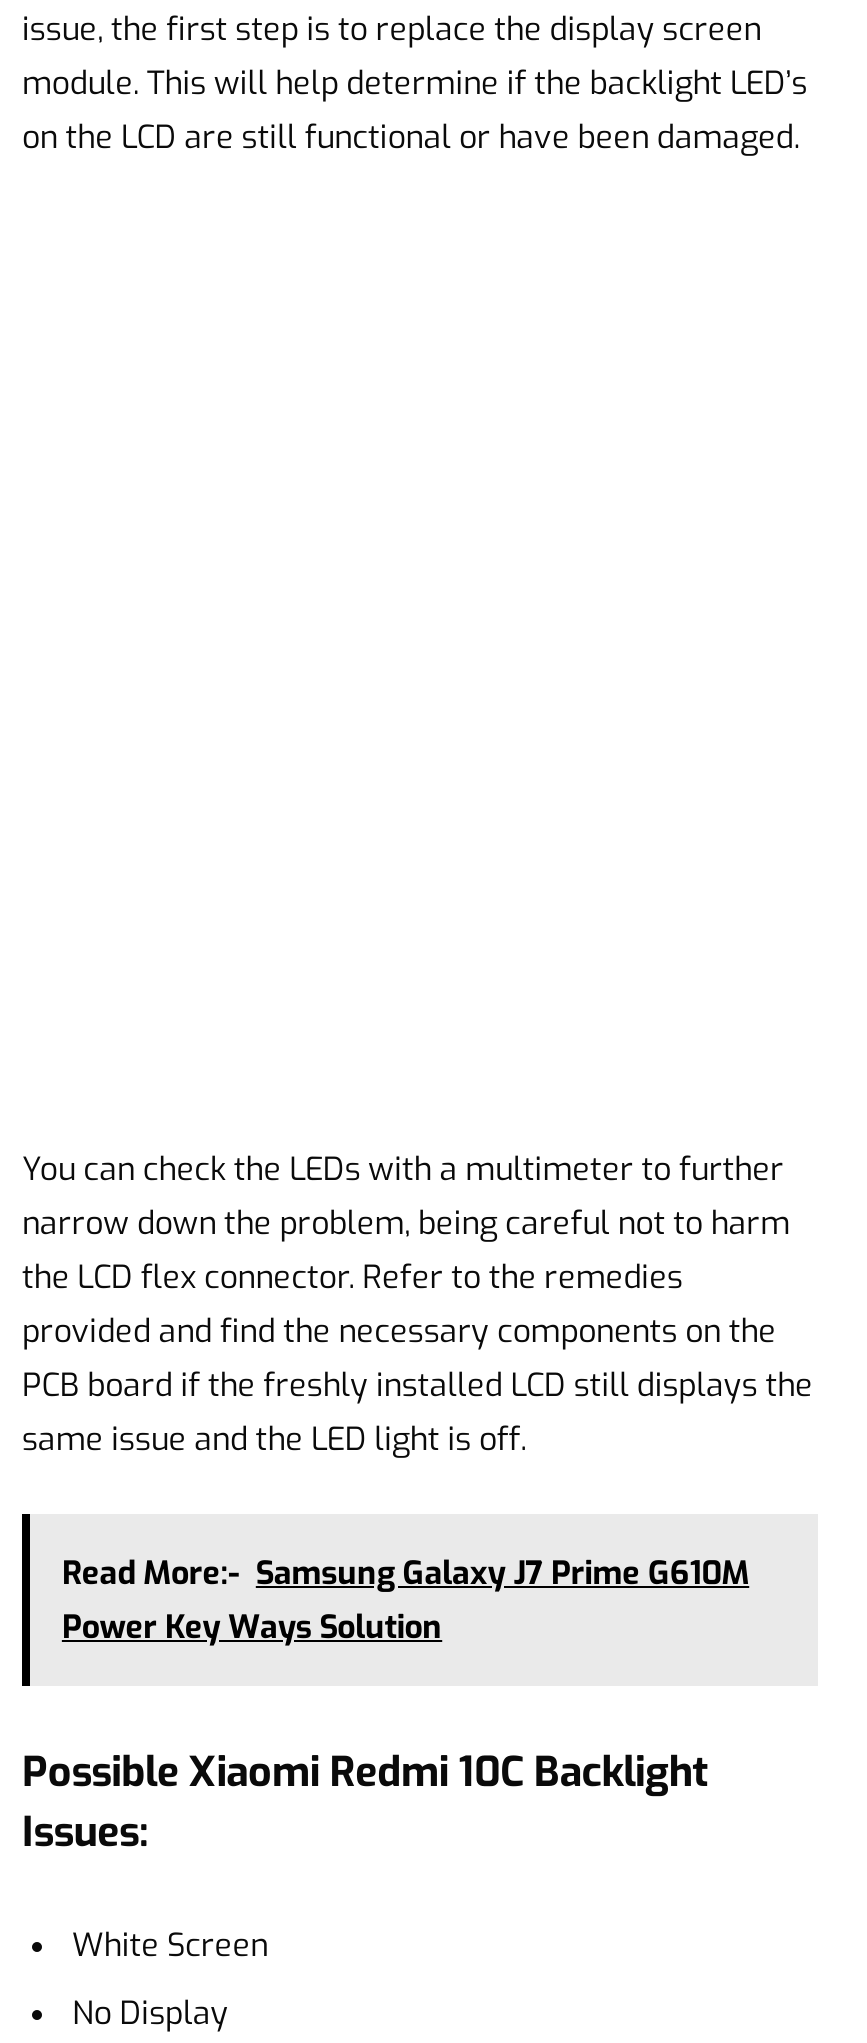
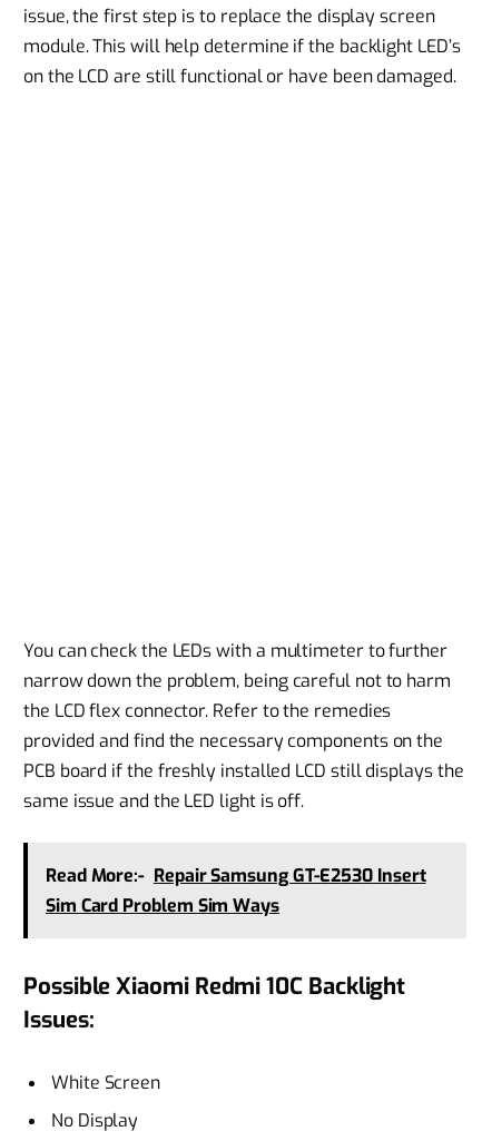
[62,1552,749,1648] Read More:- Samsung Galaxy J7 Prime G610M | Power Key Ways Solution -> [46,864,426,917] Read More:- Repair Samsung GT-E2530 Insert | Sim Card Problem Sim Ways

